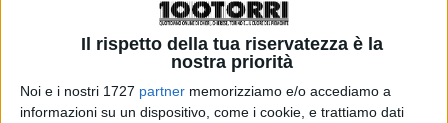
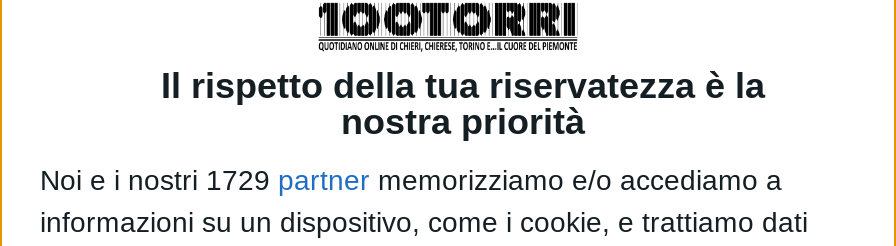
[20,83,391,99] Noi e i nostri 1727 partner memorizziamo e/o accediamo a -> [40,165,782,197] Noi e i nostri 1729 partner memorizziamo e/o accediamo a

